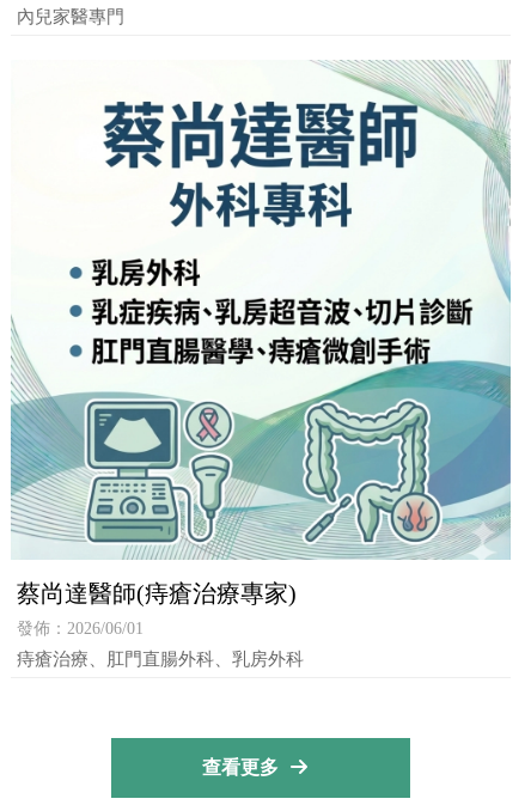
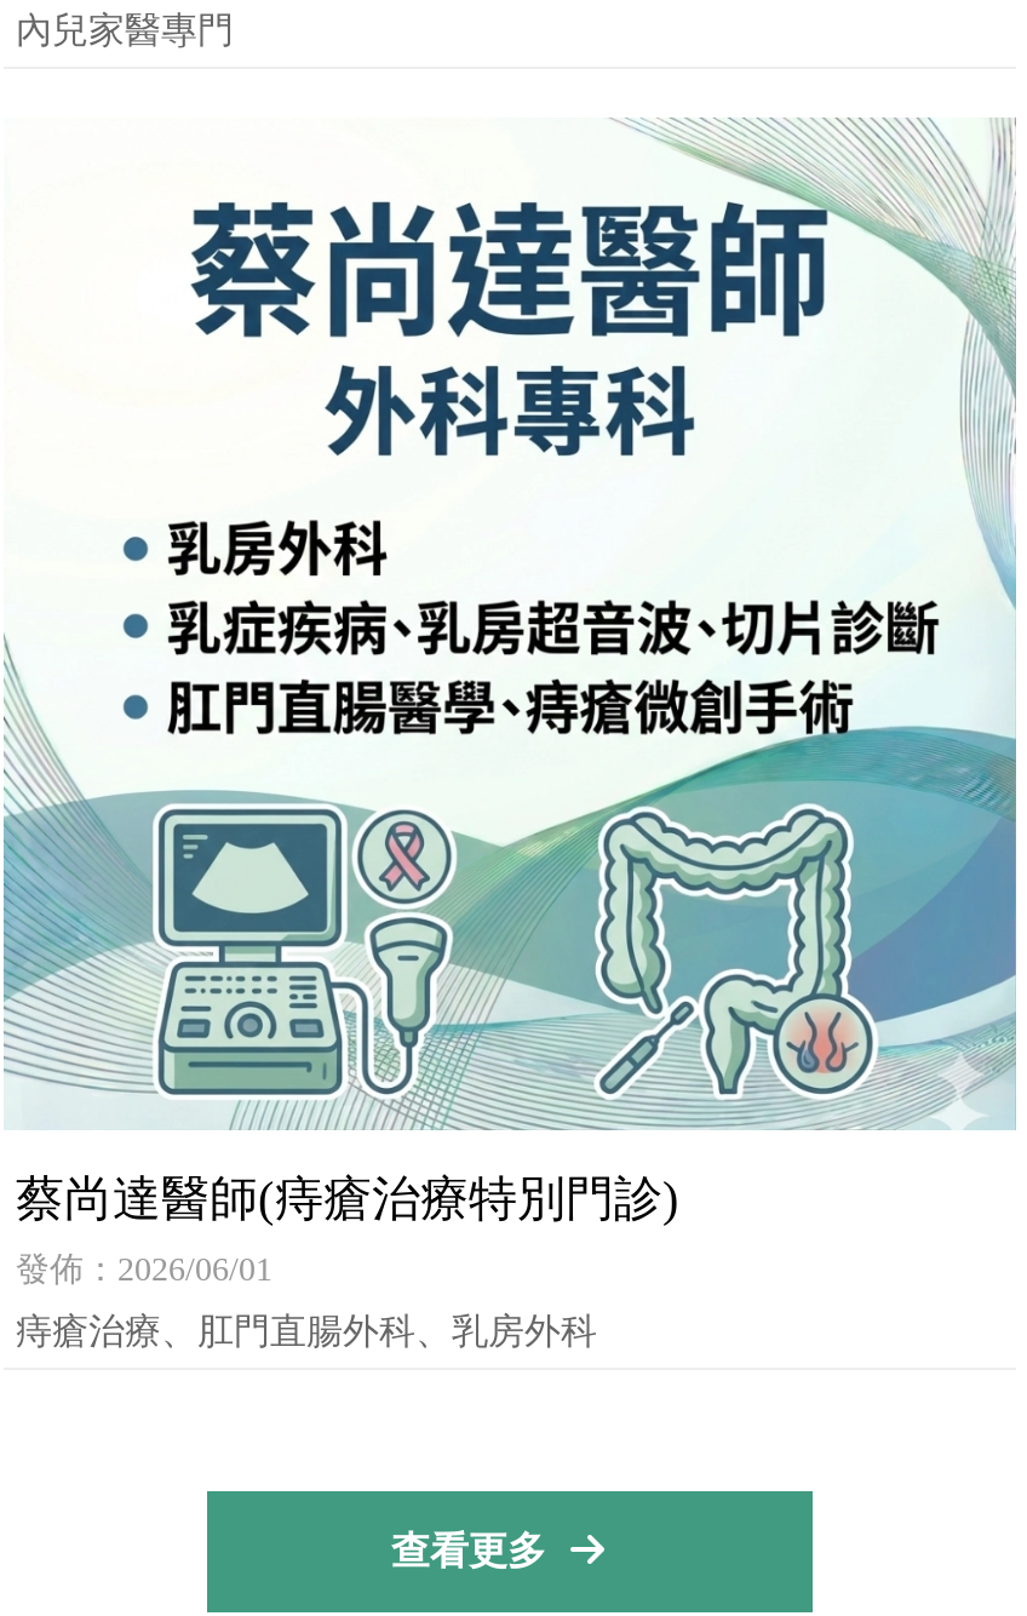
[17,580,297,606] 蔡尚達醫師(痔瘡治療專家) -> [16,1171,679,1225] 蔡尚達醫師(痔瘡治療特別門診)

